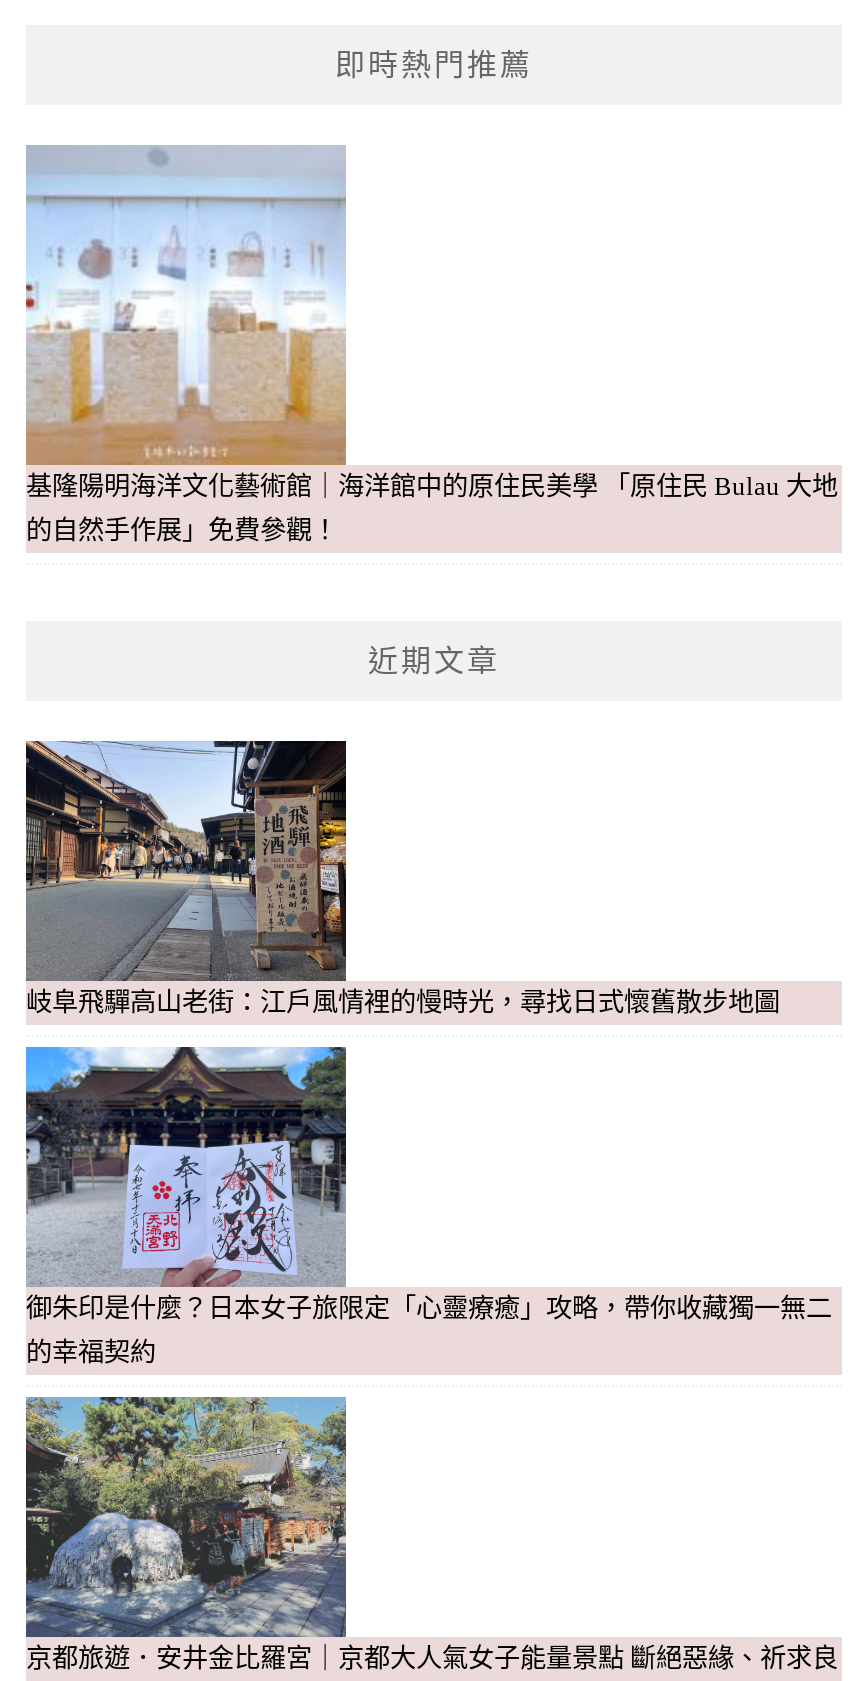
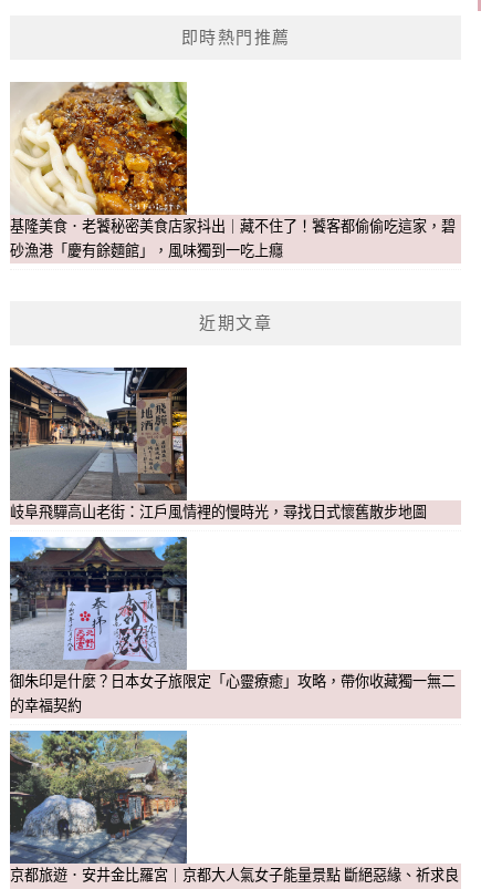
[24,145,346,375] [image] -> [10,81,188,209] [image]
[26,470,838,500] 基隆陽明海洋文化藝術館｜海洋館中的原住民美學 「原住民 Bulau 大地 -> [10,218,456,234] 基隆美食．老饕秘密美食店家抖出｜藏不住了！饕客都偷偷吃這家，碧
[26,514,338,544] 的自然手作展」免費參觀！ -> [10,242,283,259] 砂漁港「慶有餘麵館」，風味獨到一吃上癮

